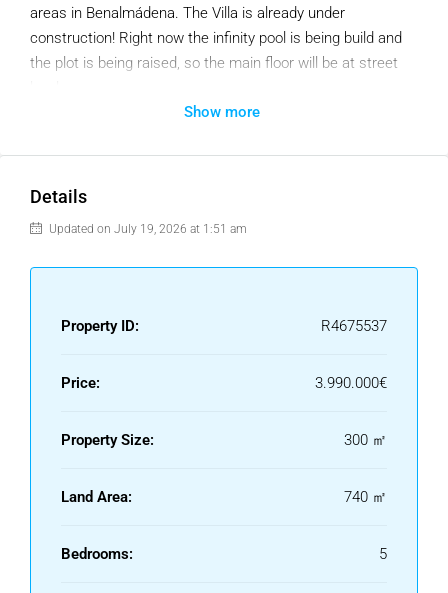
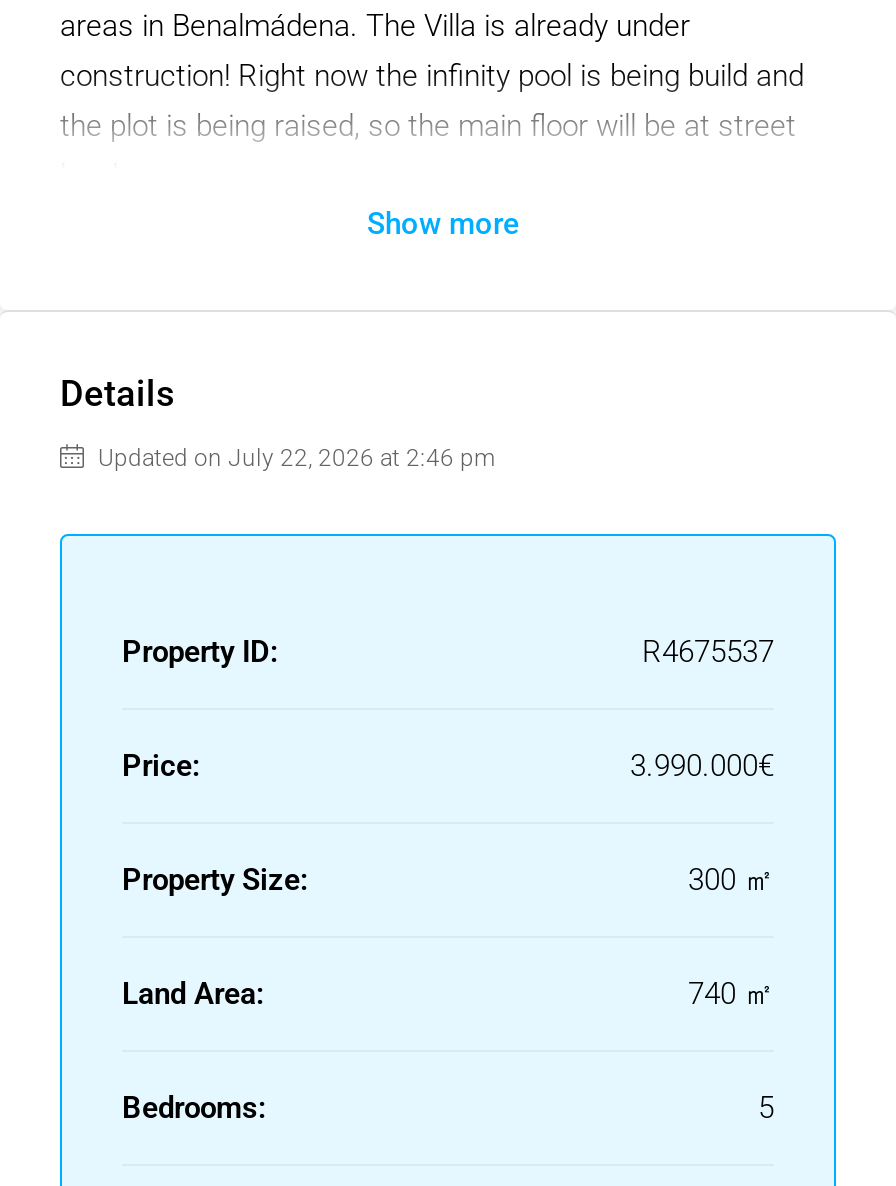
[46,222,247,236] Updated on July 19, 2026 at 1:51 am -> [92,444,496,472] Updated on July 22, 2026 at 2:46 pm

